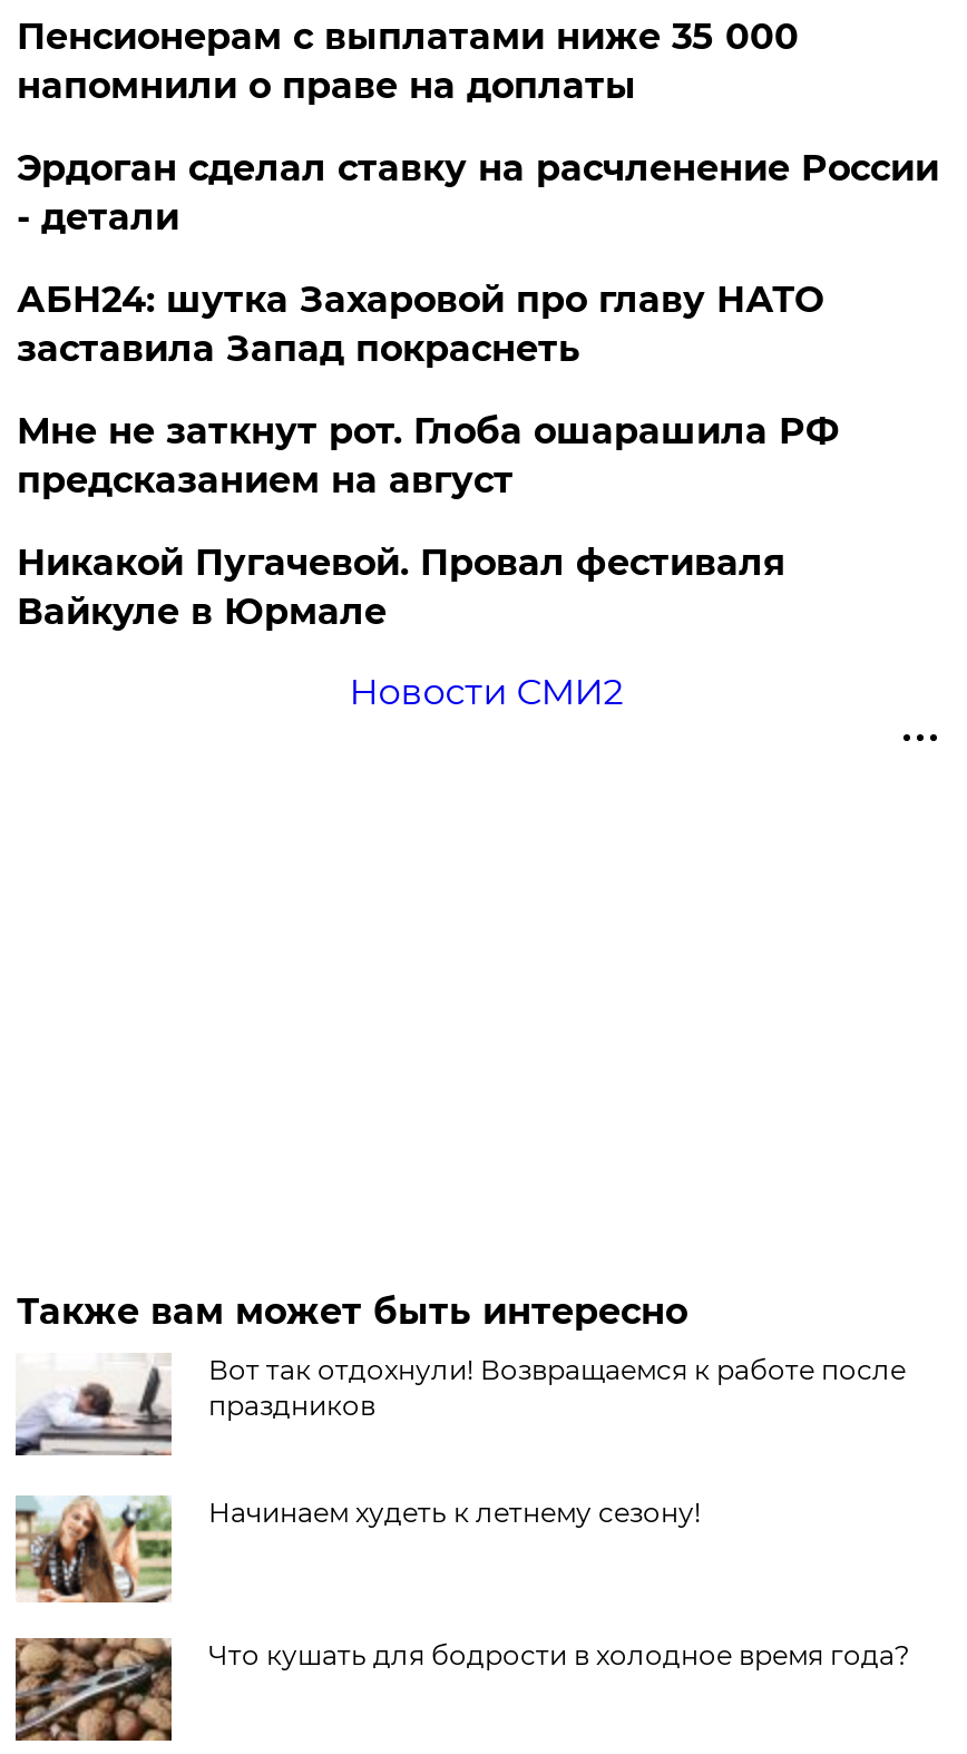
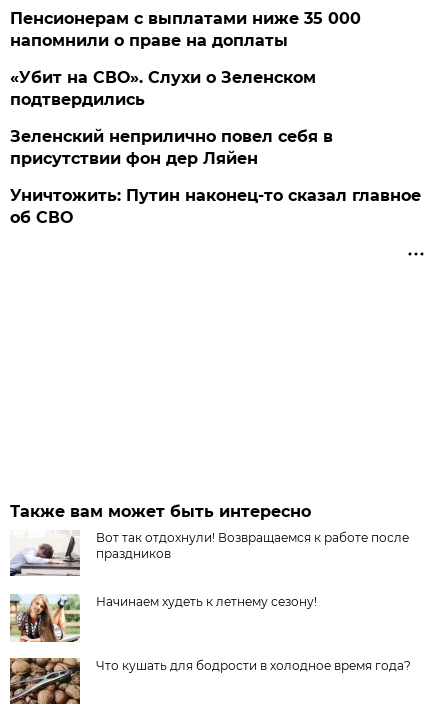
[16,147,939,713] Эрдоган сделал ставку на расчленение России | - детали | АБН24: шутка Захаровой про главу НАТО | заставила Запад покраснеть | Мне не заткнут рот. Глоба ошарашила РФ | предсказанием на август | Никакой Пугачевой. Провал фестиваля | Вайкуле в Юрмале | Новости СМИ2 -> [10,68,421,227] «Убит на СВО». Слухи о Зеленском | подтвердились | Зеленский неприлично повел cебя в | присутствии фон дер Ляйен | Уничтожить: Путин наконец-то сказал главное | об СВО

